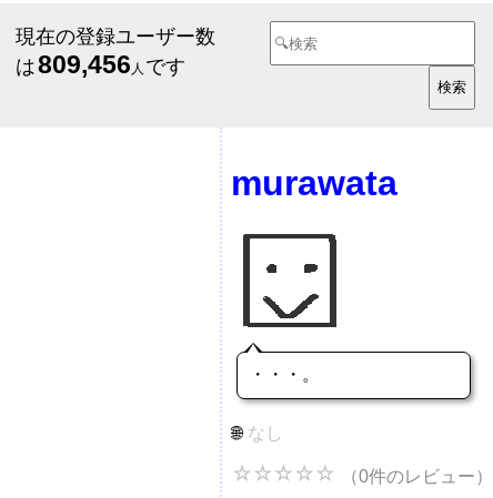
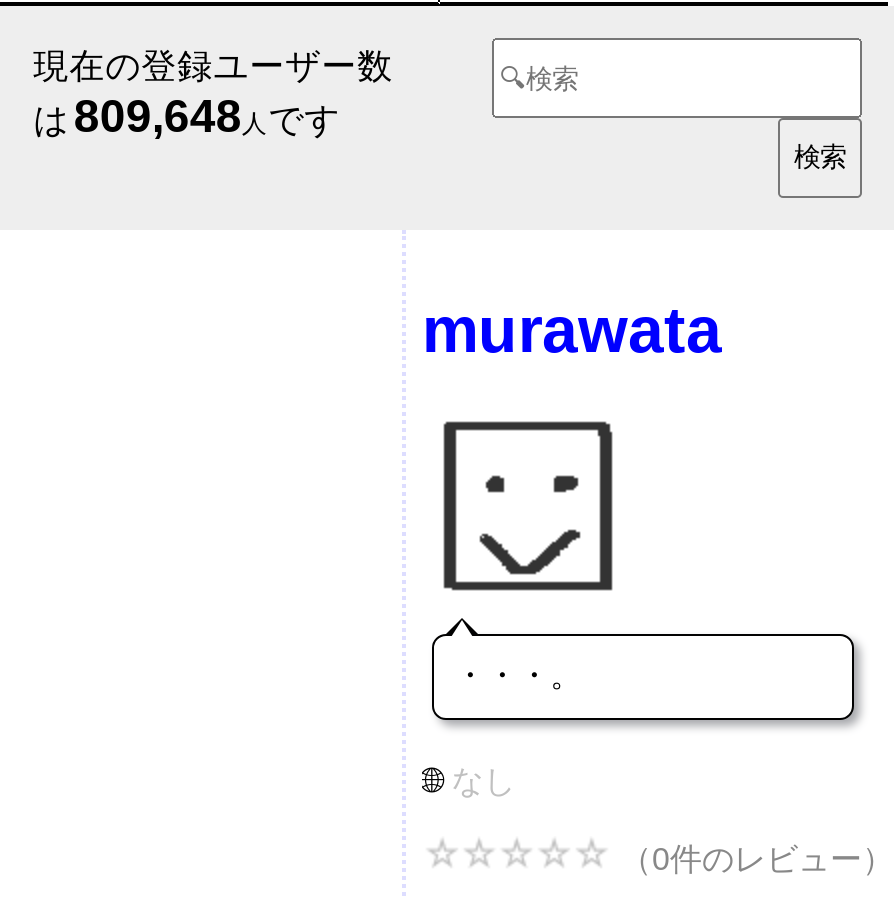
[15,50,186,79] は 809,456人 です -> [33,90,340,142] は 809,648人 です

